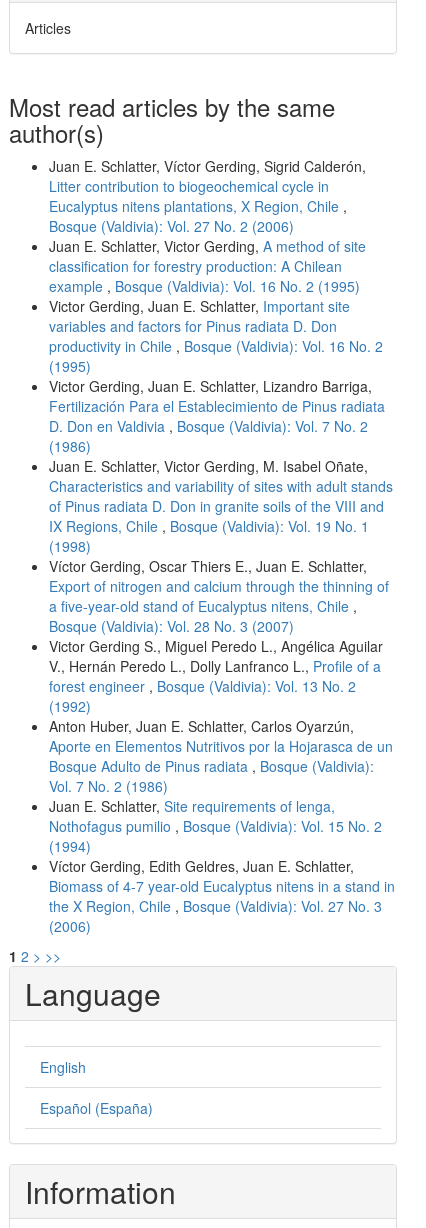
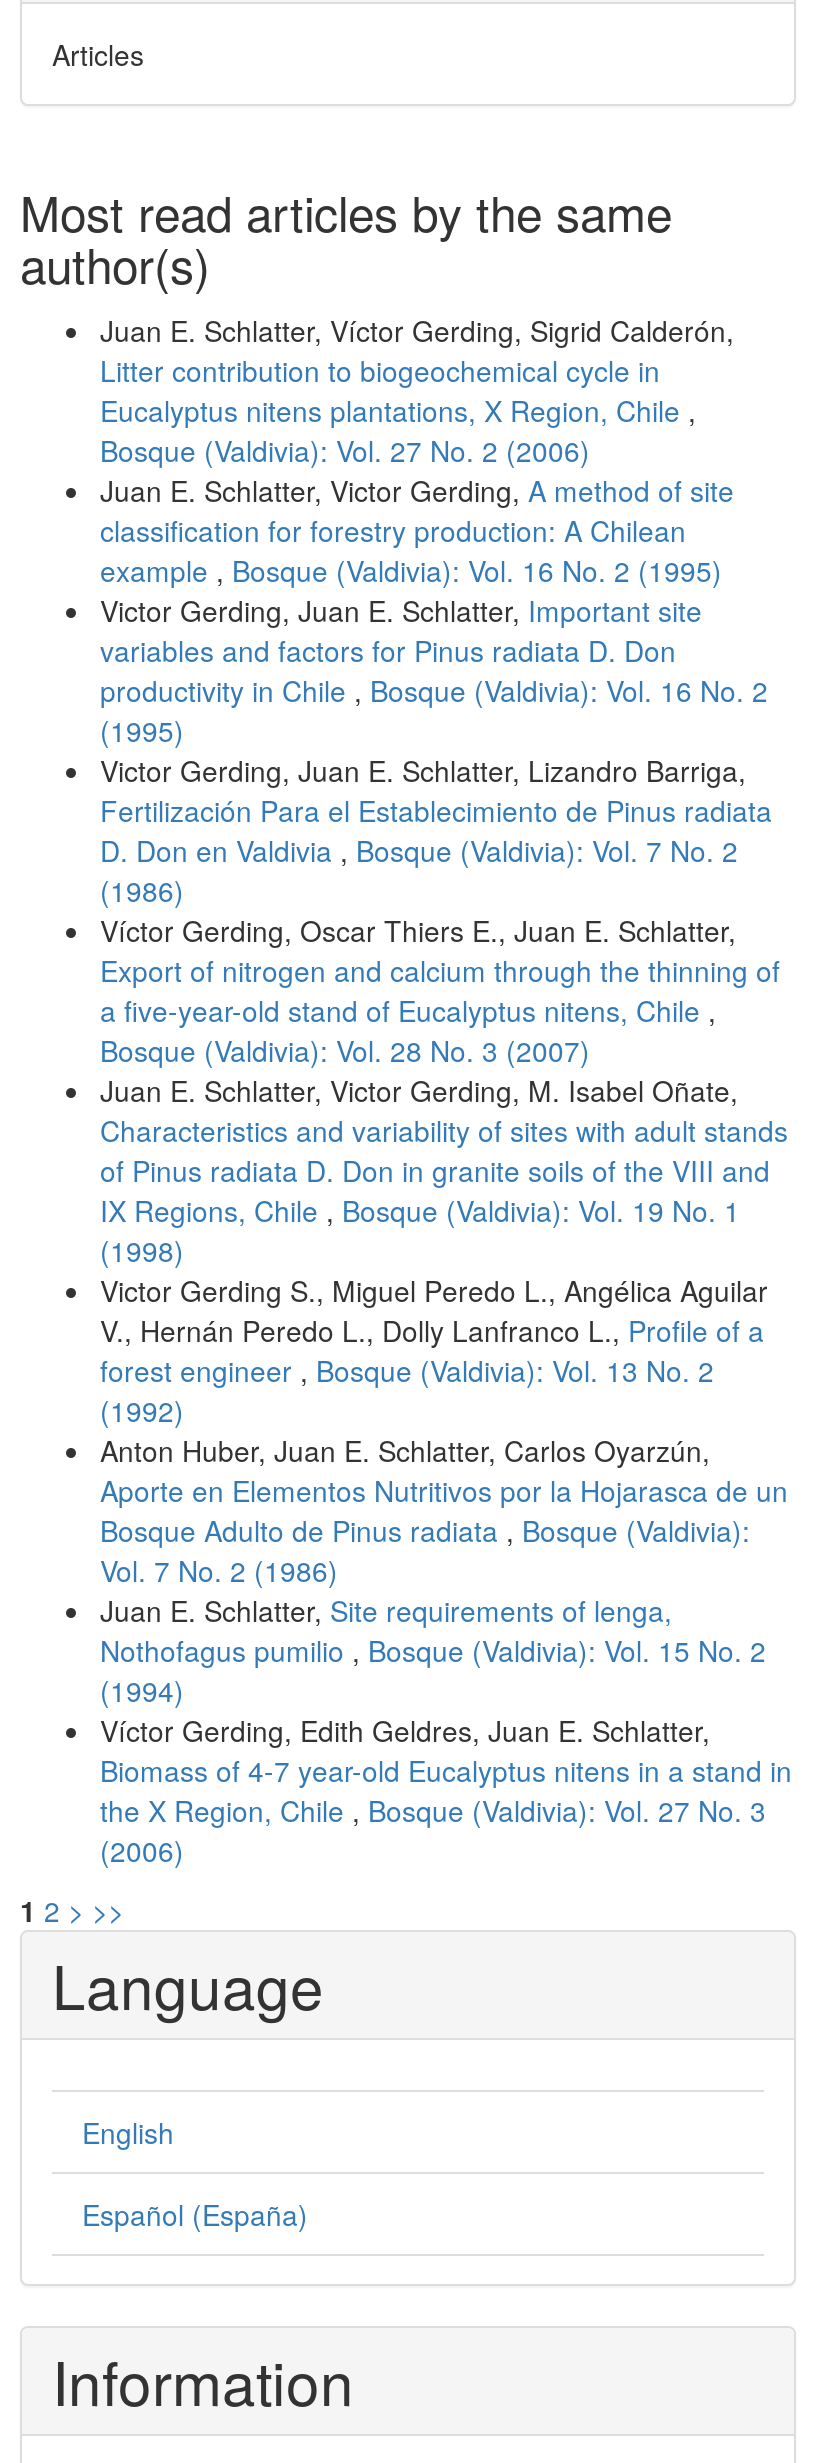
moved [49,456,393,556] -> [100,1071,788,1271]: Juan E. Schlatter, Victor Gerding, M. Isabel Oñate, | Characteristics and variability of sites with adult stands | of Pinus radiata D. Don in granite soils of the VIII and | IX Regions, Chile, Bosque (Valdivia): Vol. 19 No. 1 | (1998)
moved [49,556,389,636] -> [100,911,780,1071]: Víctor Gerding, Oscar Thiers E., Juan E. Schlatter, | Export of nitrogen and calcium through the thinning of | a five-year-old stand of Eucalyptus nitens, Chile, | Bosque (Valdivia): Vol. 28 No. 3 (2007)

